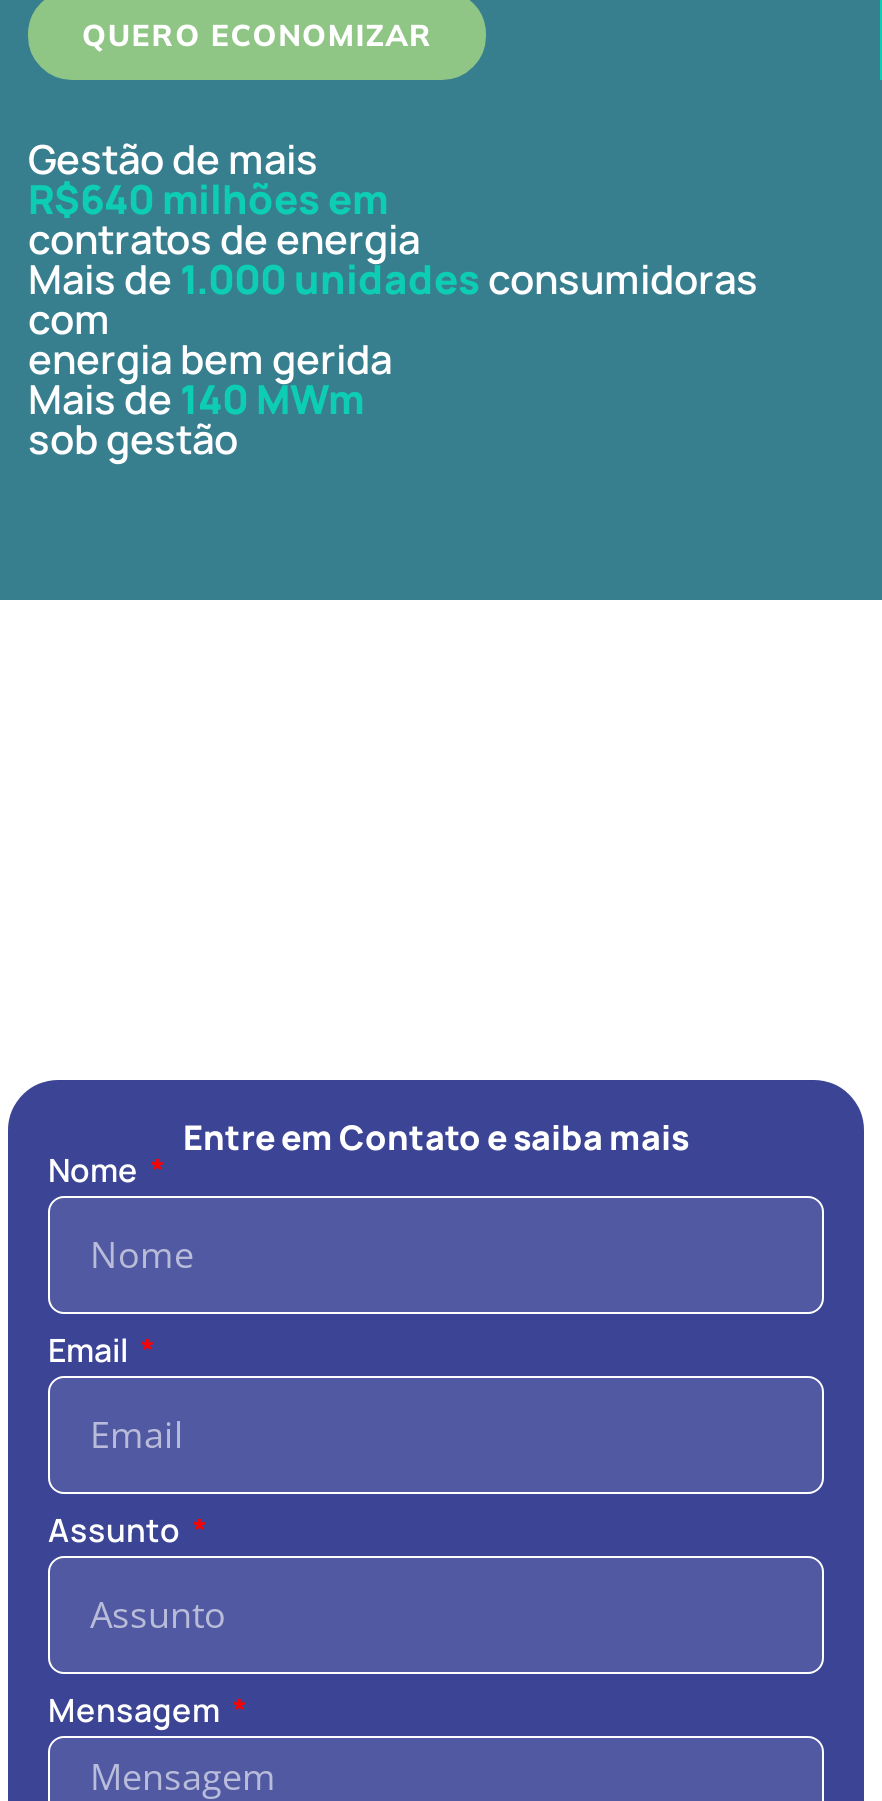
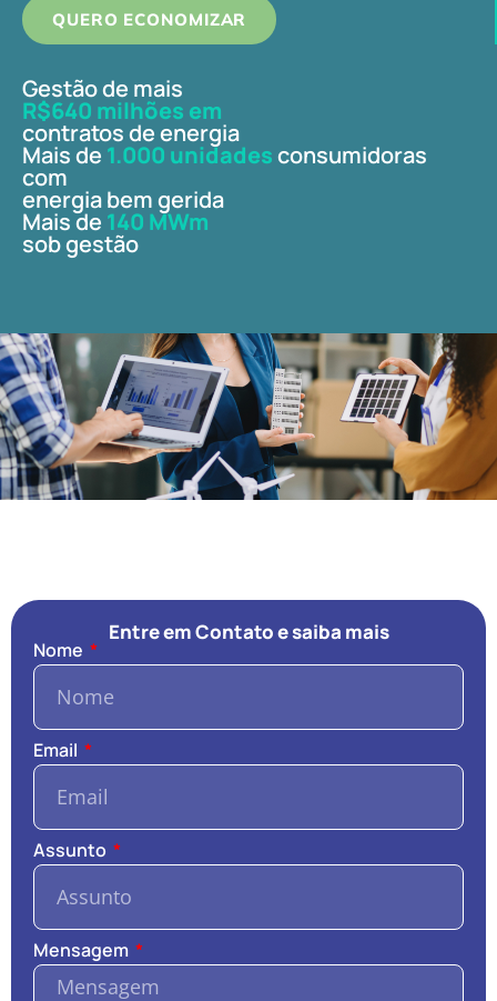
none -> [3,332,494,501] [image]

